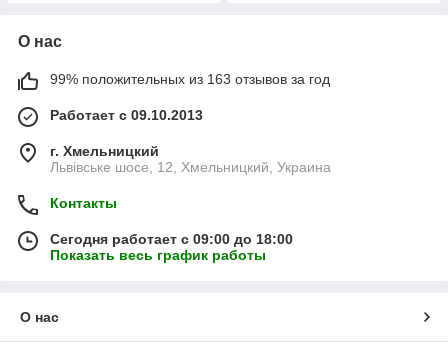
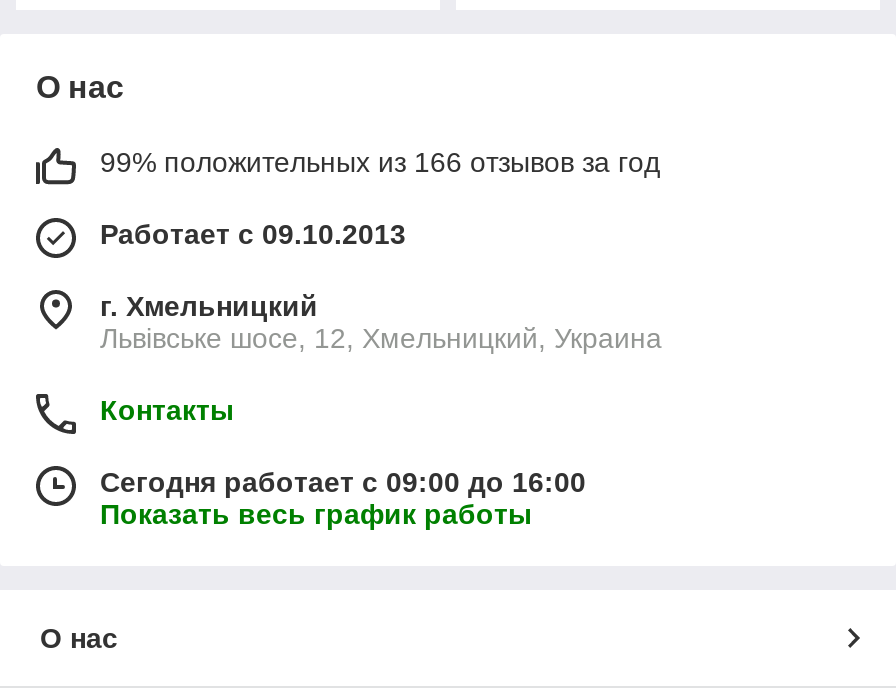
[50,71,330,87] 99% положительных из 163 отзывов за год -> [100,146,660,178] 99% положительных из 166 отзывов за год
[50,231,293,247] Сегодня работает с 09:00 до 18:00 -> [100,466,586,498] Сегодня работает с 09:00 до 16:00

